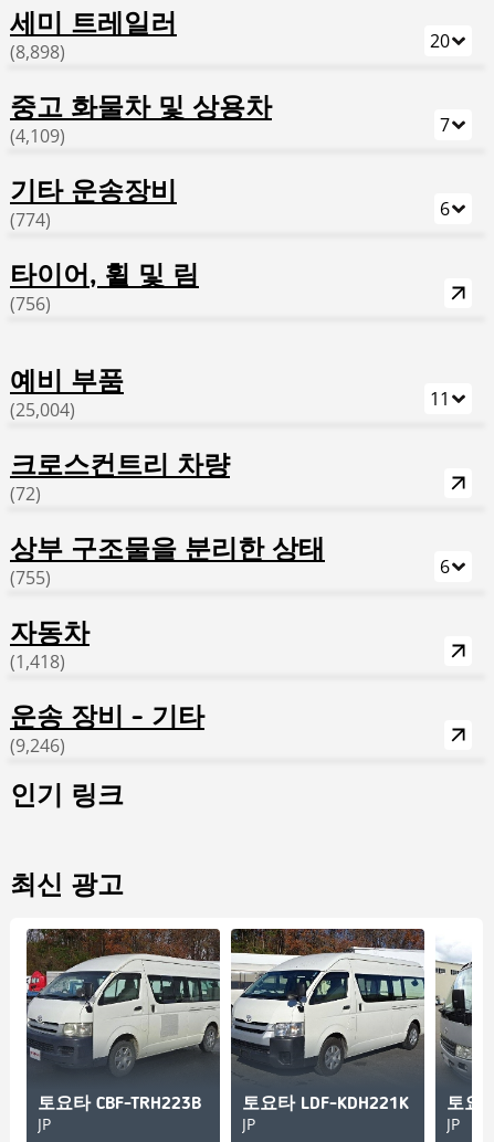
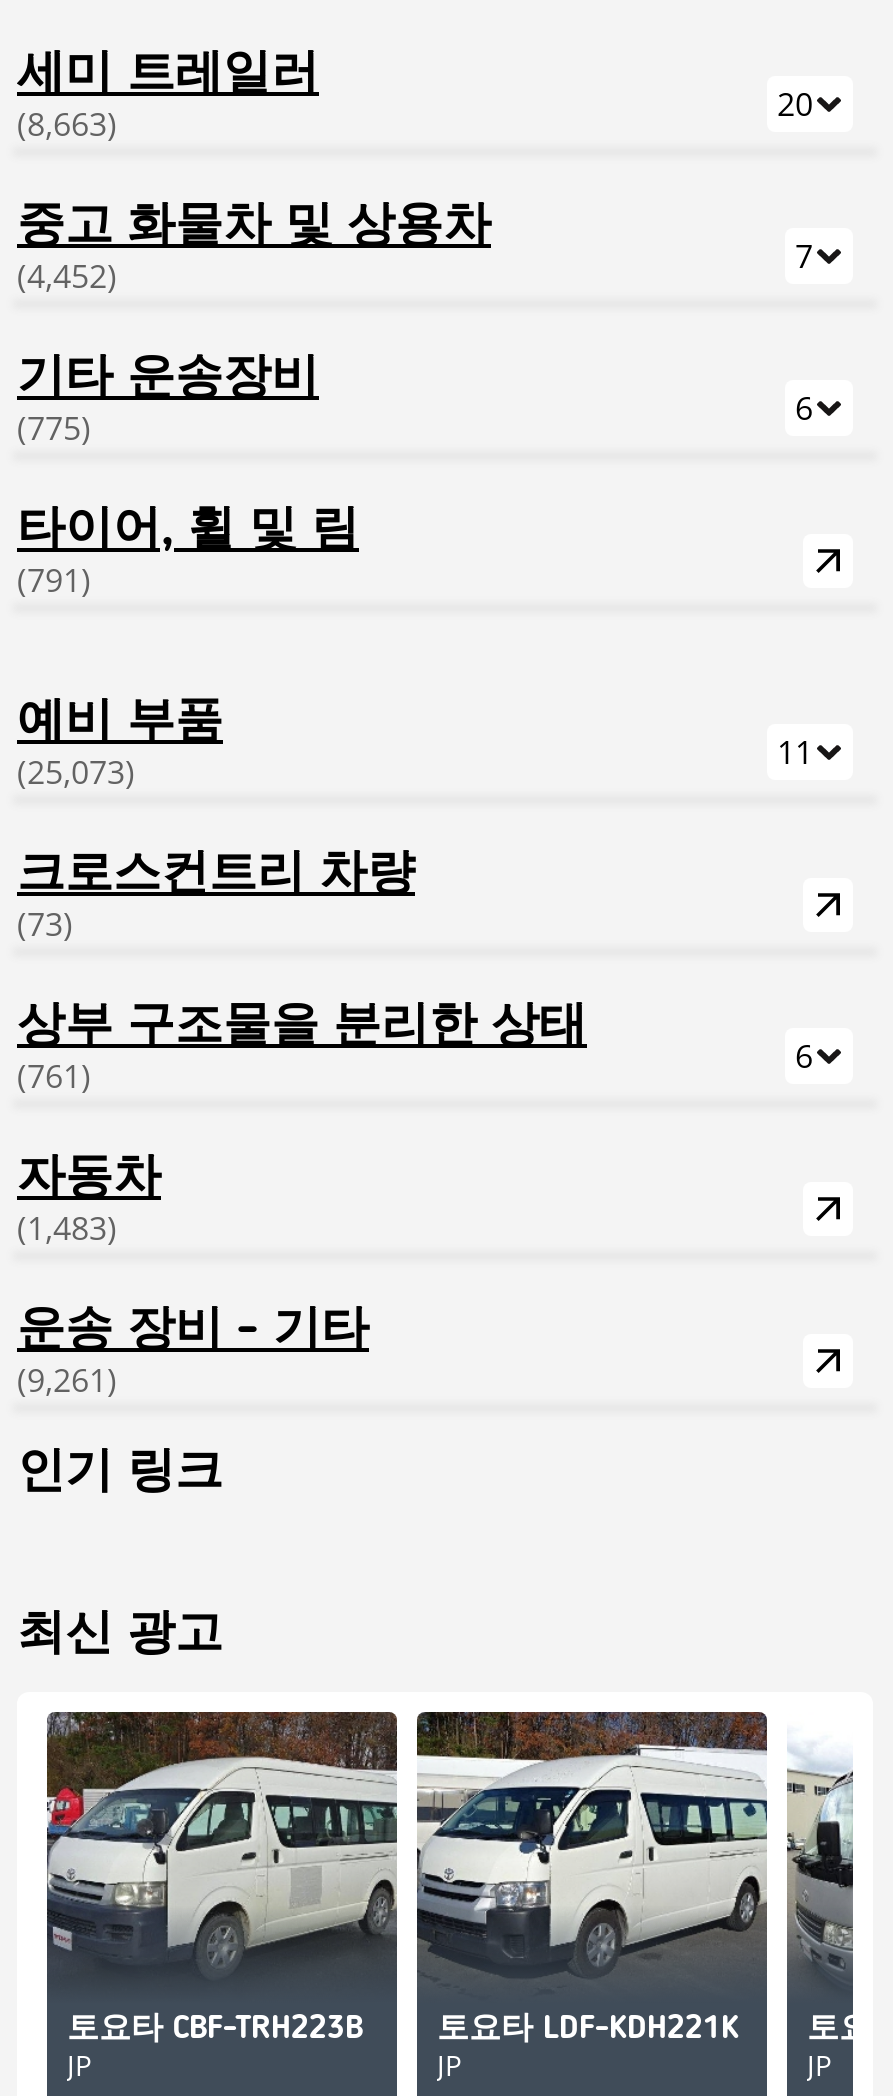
[10,40,65,64] (8,898) -> [17,102,117,146] (8,663)
[10,124,65,148] (4,109) -> [17,254,117,298] (4,452)
[10,208,51,232] (774) -> [17,406,91,450] (775)
[10,292,51,316] (756) -> [17,558,91,602] (791)
[10,398,75,422] (25,004) -> [17,750,135,794] (25,073)
[10,482,41,506] (72) -> [17,902,73,946] (73)
[10,565,51,590] (755) -> [17,1054,91,1098] (761)
[10,649,65,674] (1,418) -> [17,1206,117,1250] (1,483)
[10,733,65,758] (9,246) -> [17,1358,117,1402] (9,261)

